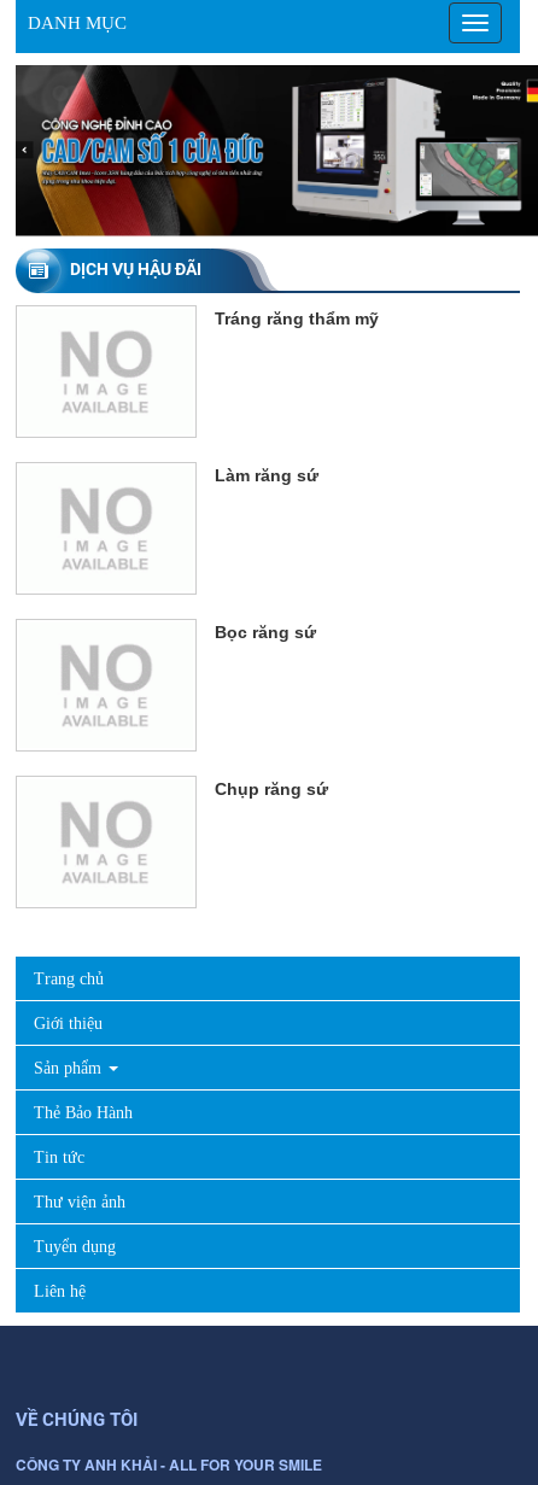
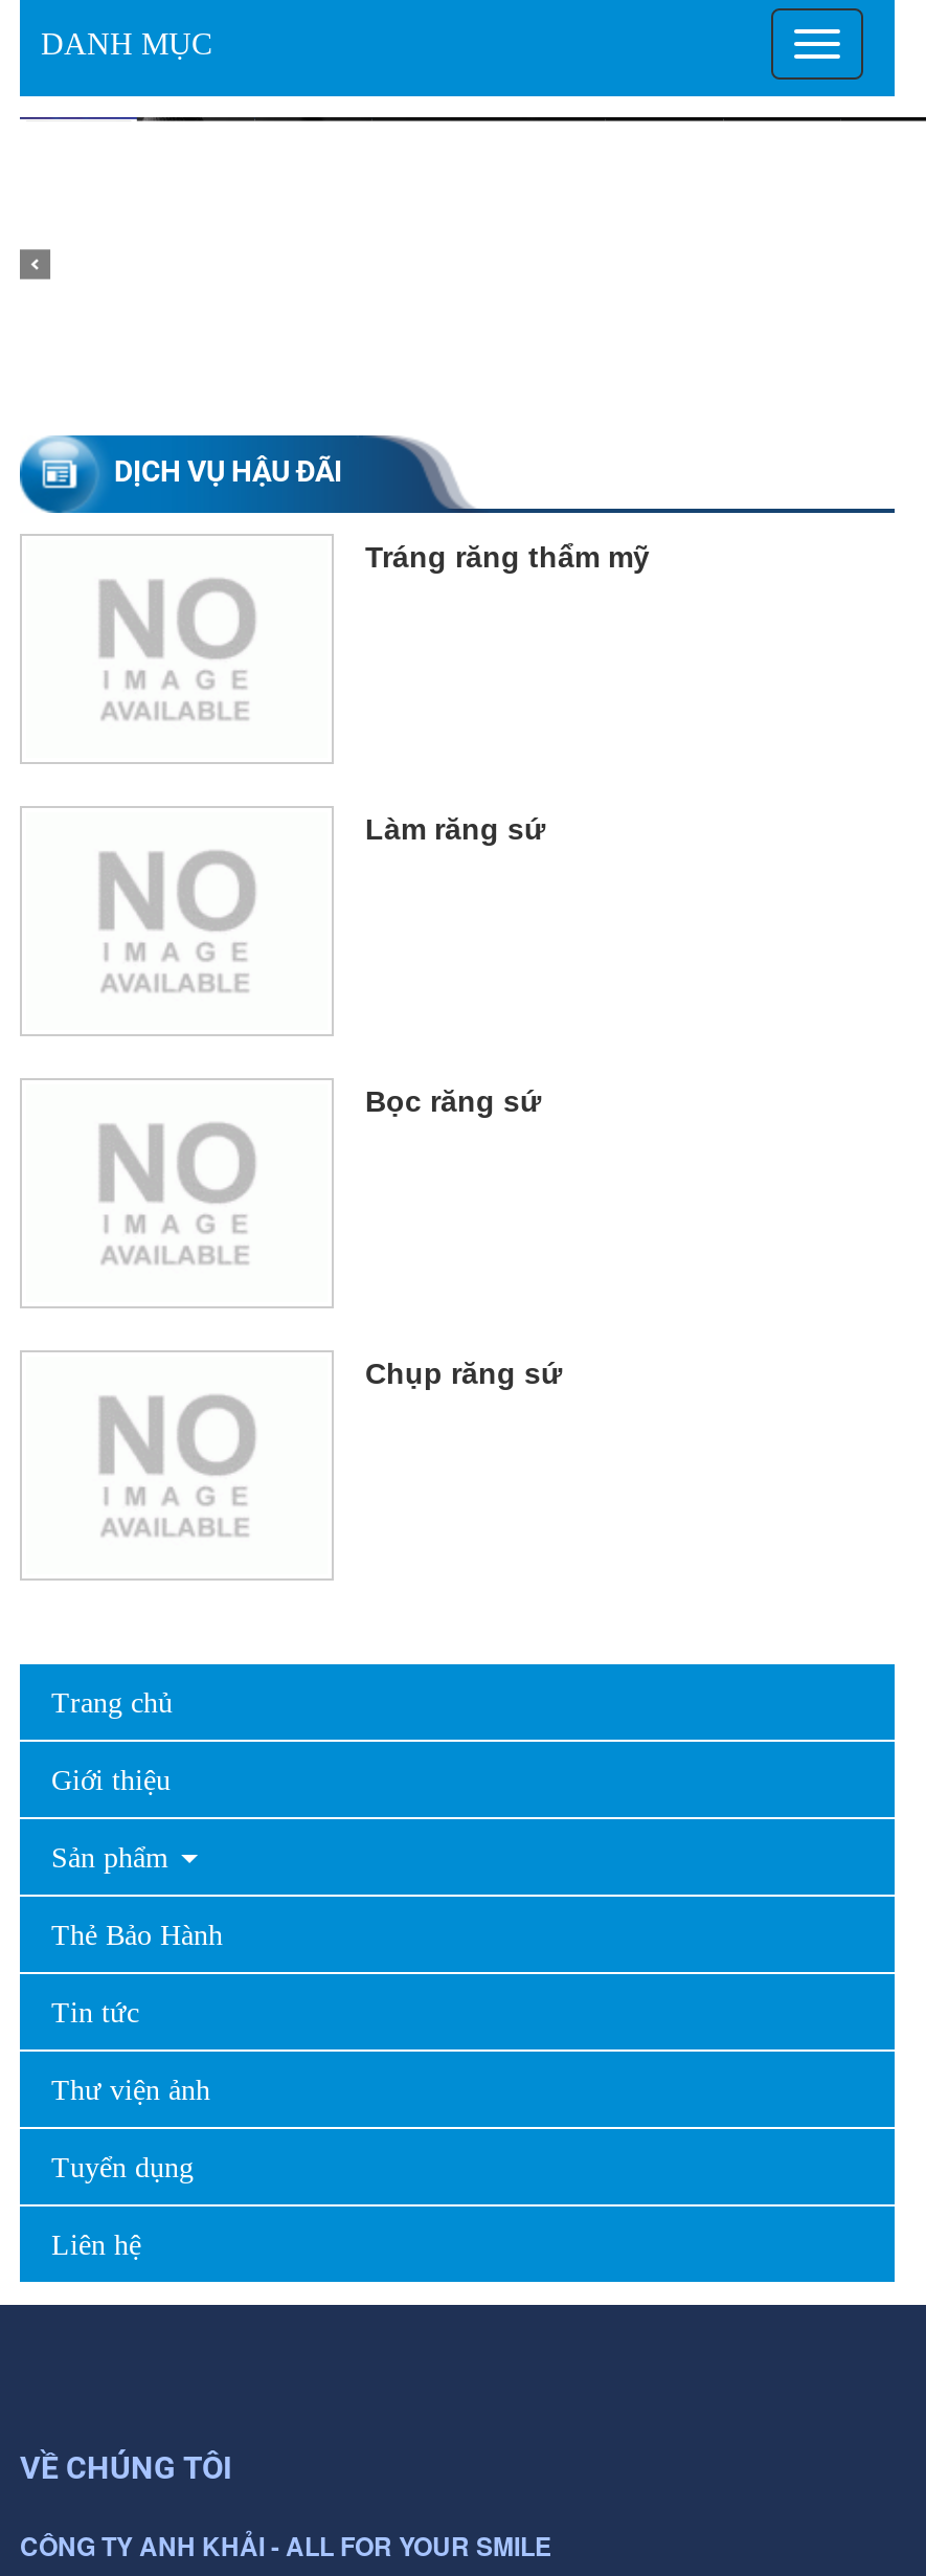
[14,65,534,238] [image] -> none

